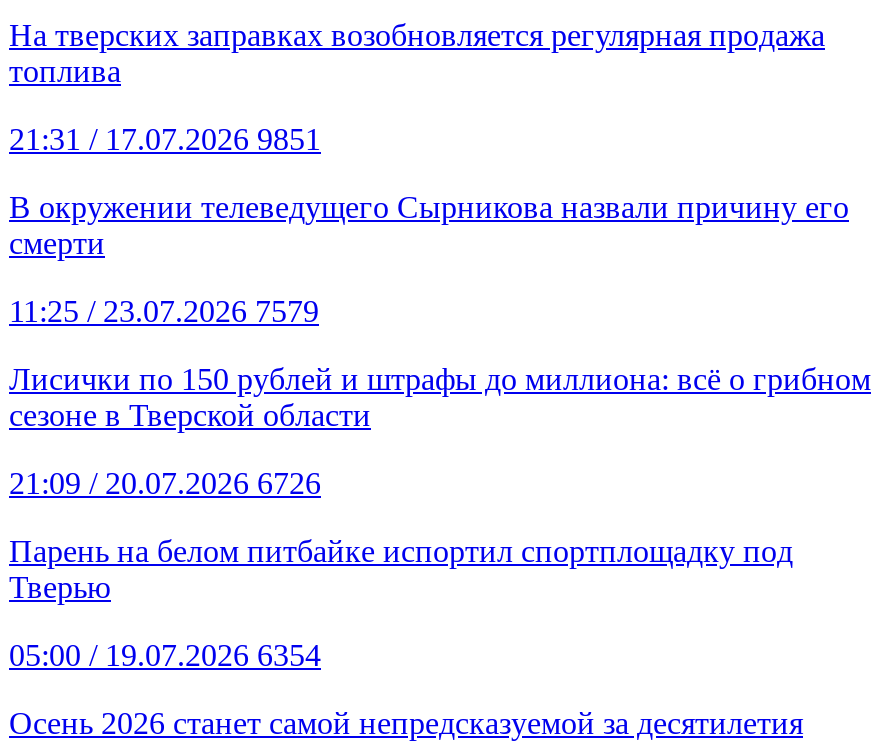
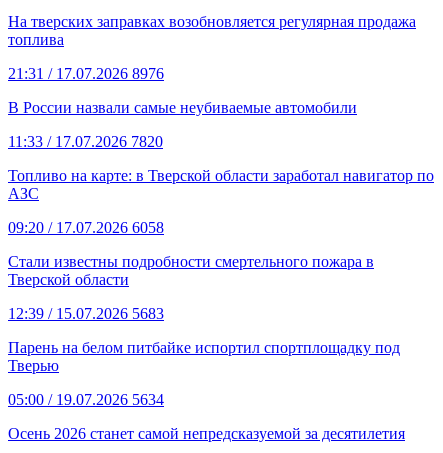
[9,122,871,500] 21:31 / 17.07.2026 9851 | В окружении телеведущего Сырникова назвали причину его | смерти | 11:25 / 23.07.2026 7579 | Лисички по 150 рублей и штрафы до миллиона: всё о грибном | сезоне в Тверской области | 21:09 / 20.07.2026 6726 -> [8,65,434,322] 21:31 / 17.07.2026 8976 | В России назвали самые неубиваемые автомобили | 11:33 / 17.07.2026 7820 | Топливо на карте: в Тверской области заработал навигатор по | АЗС | 09:20 / 17.07.2026 6058 | Стали известны подробности смертельного пожара в | Тверской области | 12:39 / 15.07.2026 5683
[9,638,321,672] 05:00 / 19.07.2026 6354 -> [8,391,164,408] 05:00 / 19.07.2026 5634

